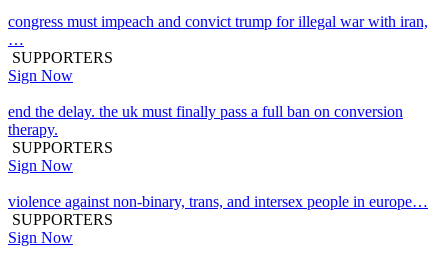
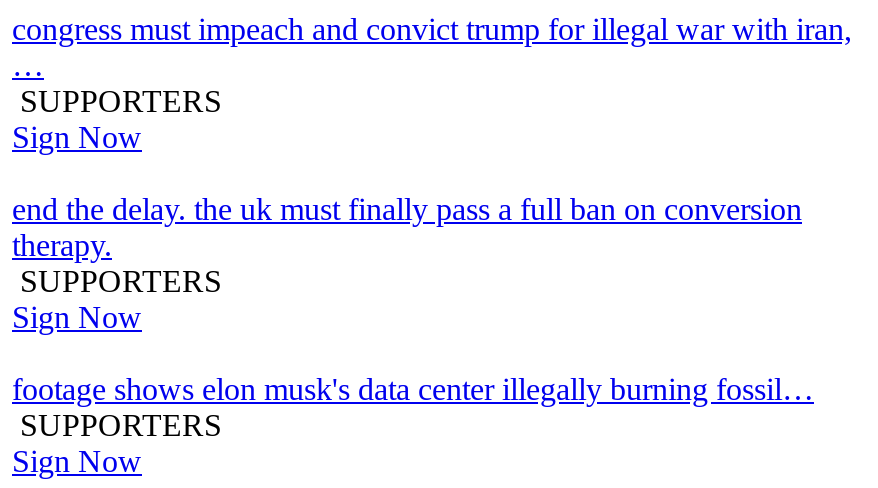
[8,193,428,210] violence against non-binary, trans, and intersex people in europe… -> [12,372,814,406] footage shows elon musk's data center illegally burning fossil…

